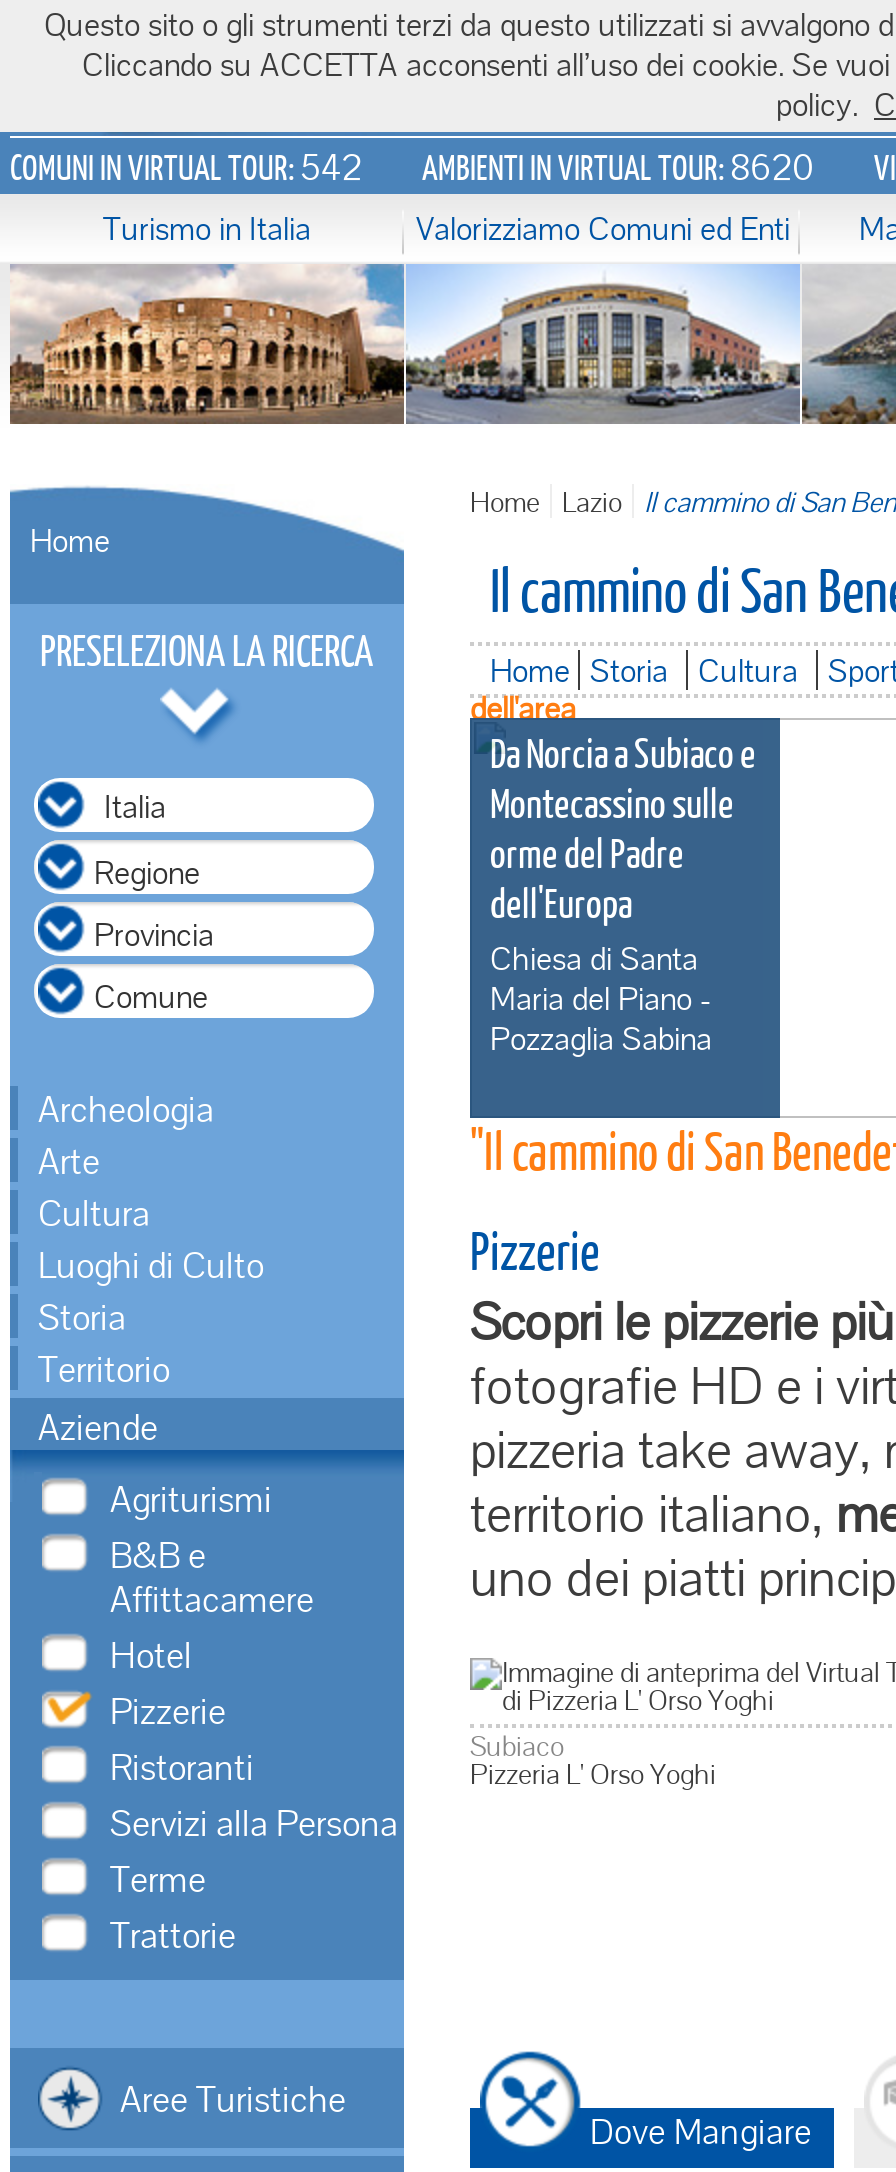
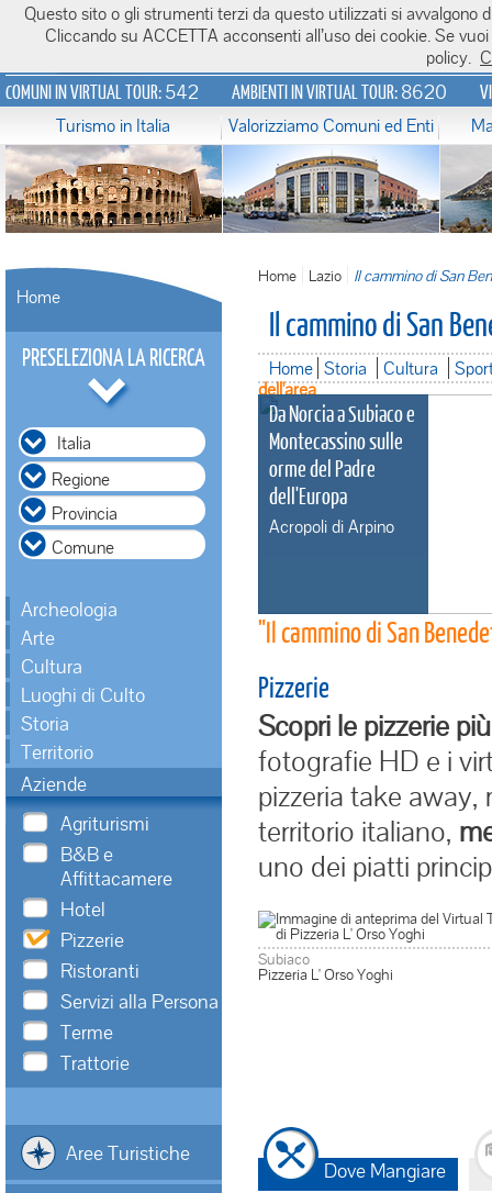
[490,938,712,1058] Chiesa di Santa | Maria del Piano - | Pozzaglia Sabina -> [269,515,394,537] Acropoli di Arpino

